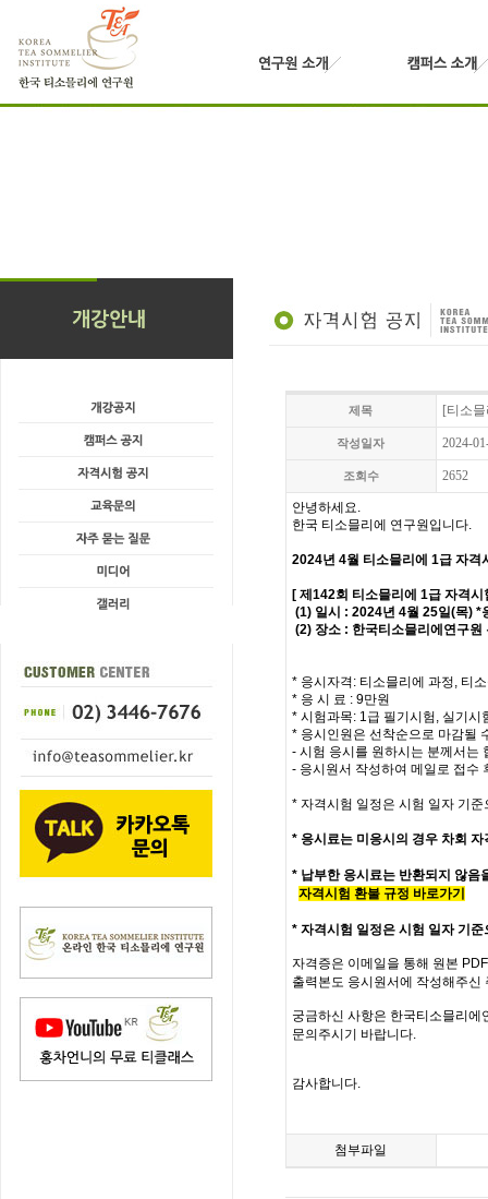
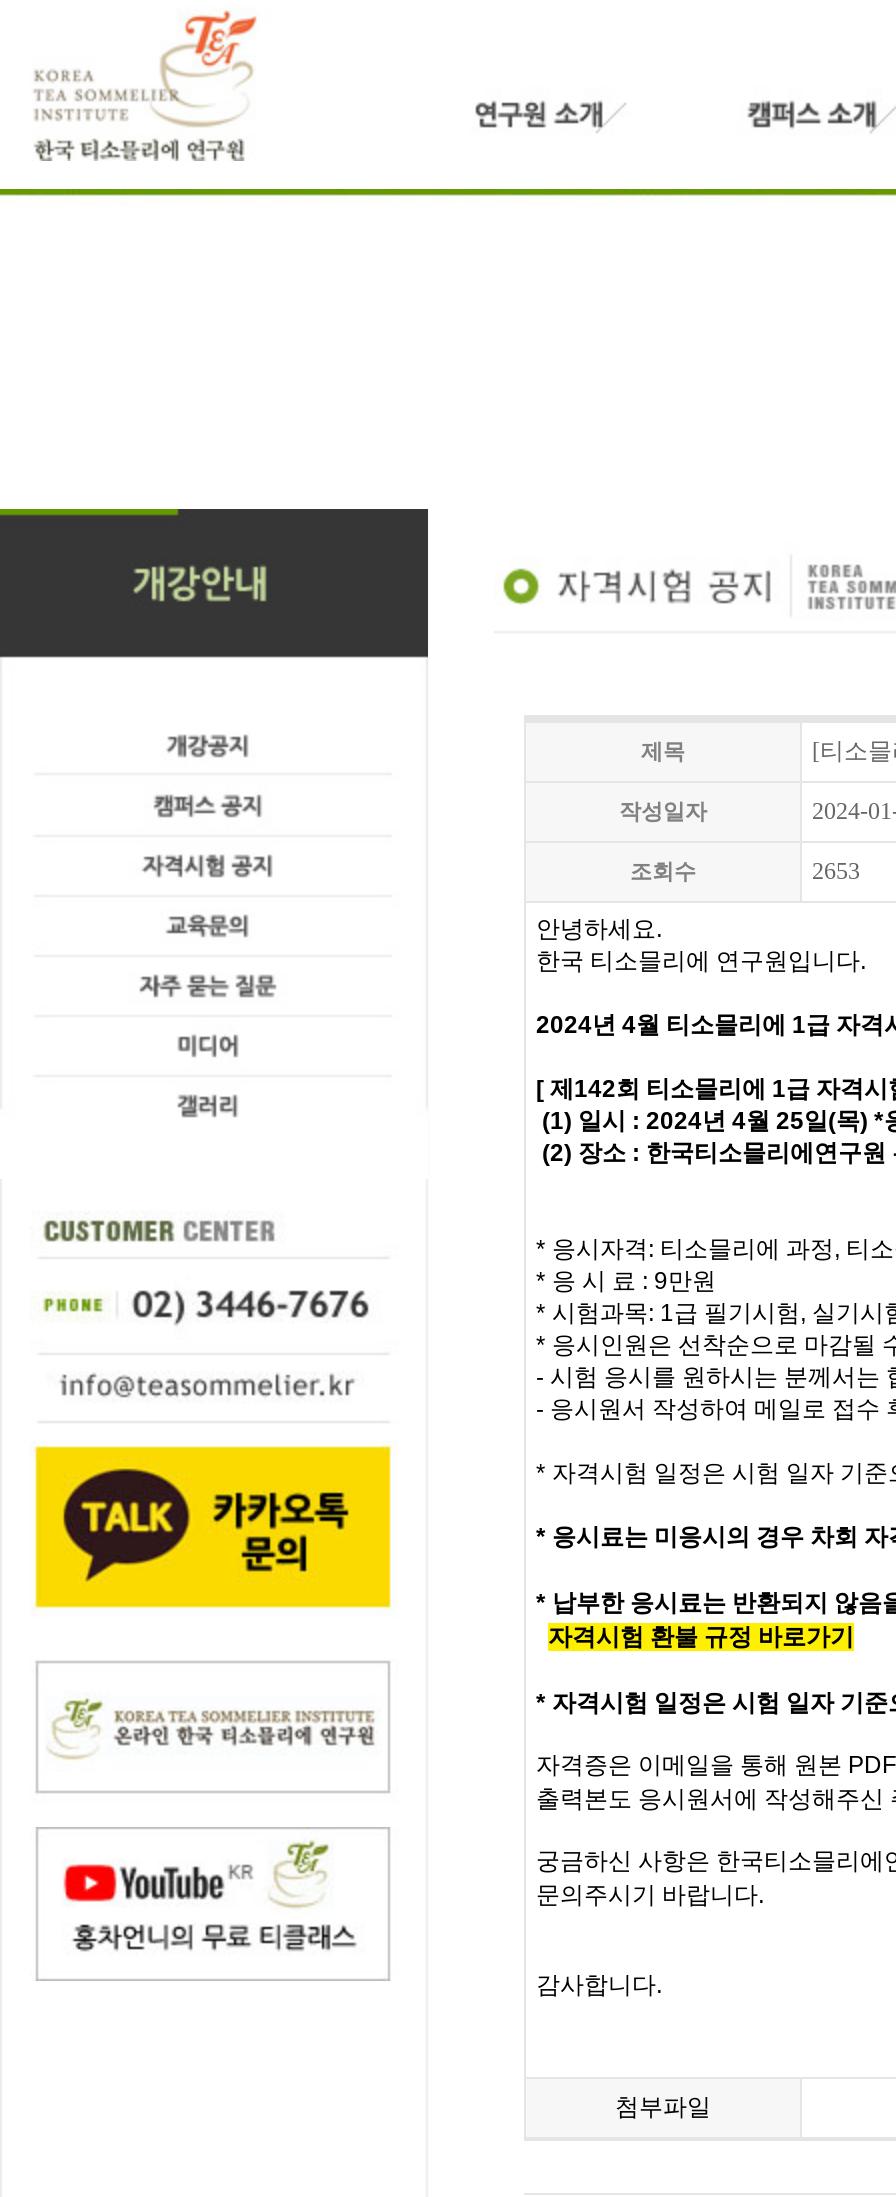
[442,468,468,483] 2652 -> [812,857,860,885] 2653

